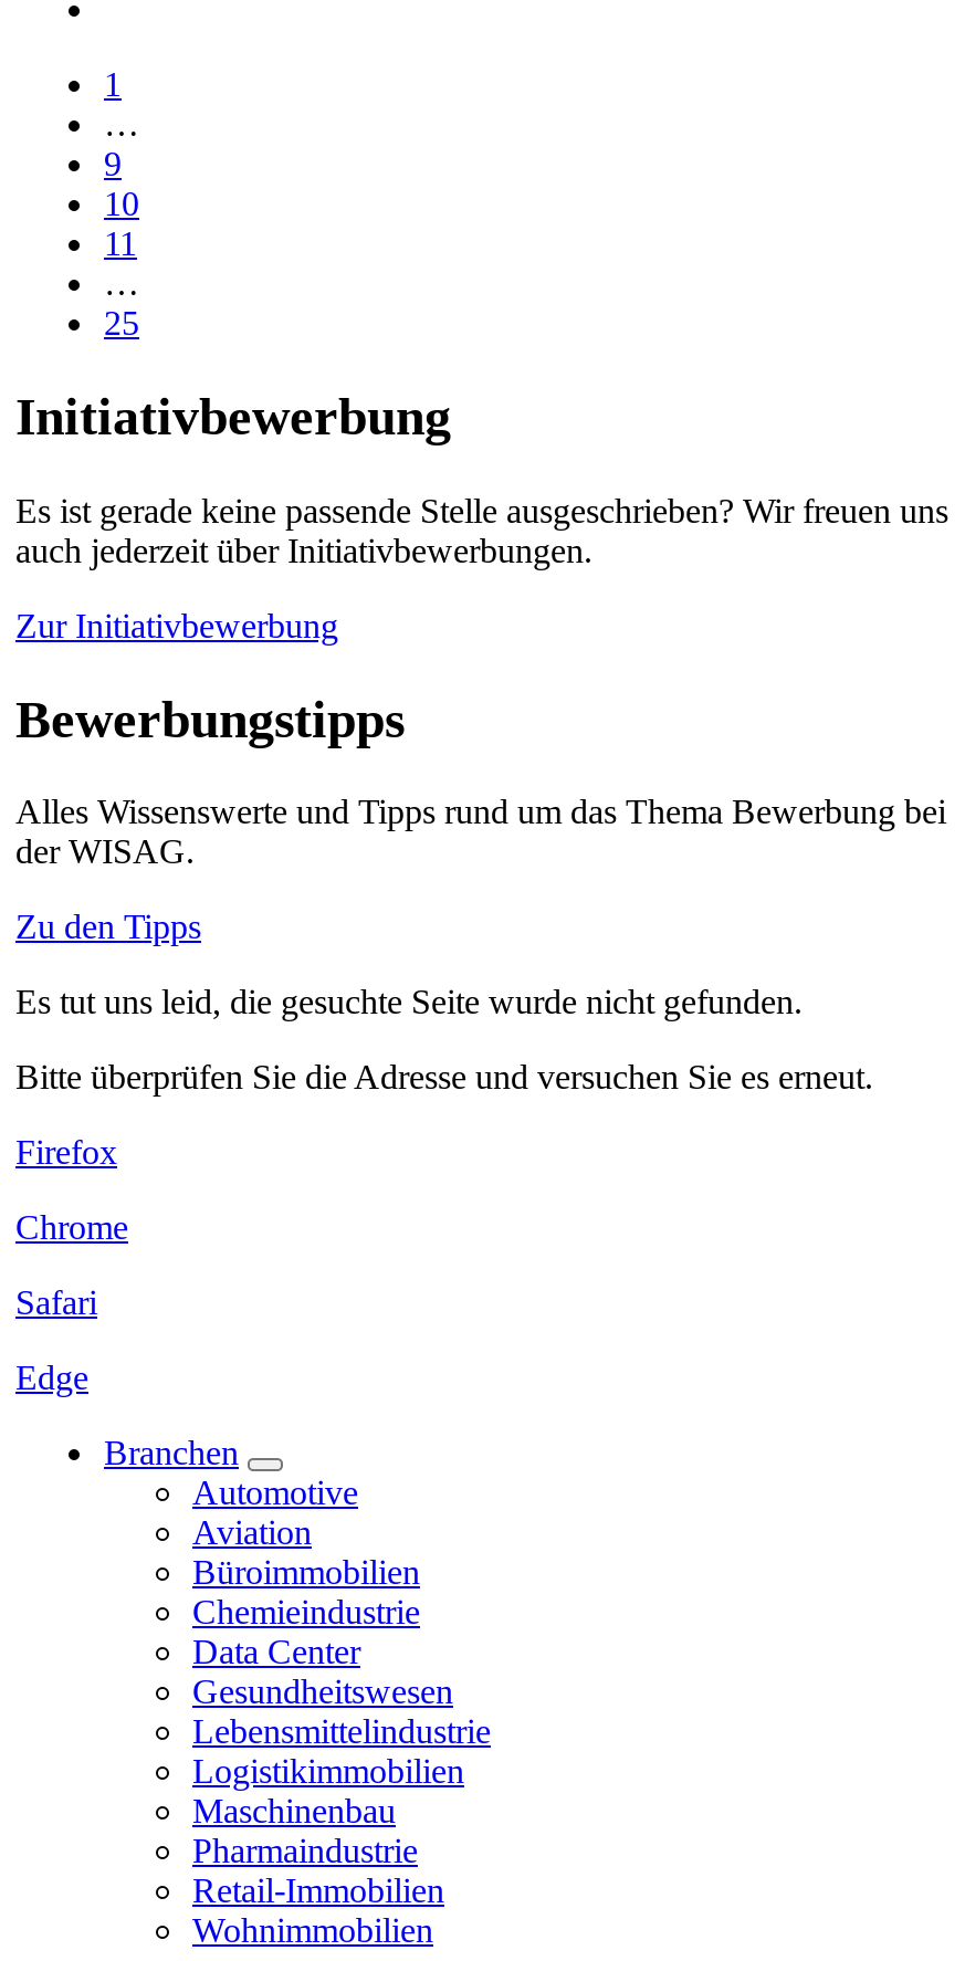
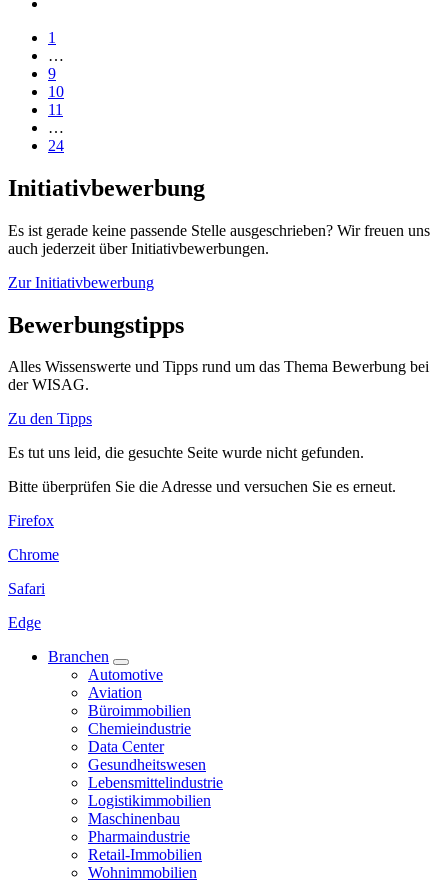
[104,304,139,341] 25 -> [48,137,64,154] 24

